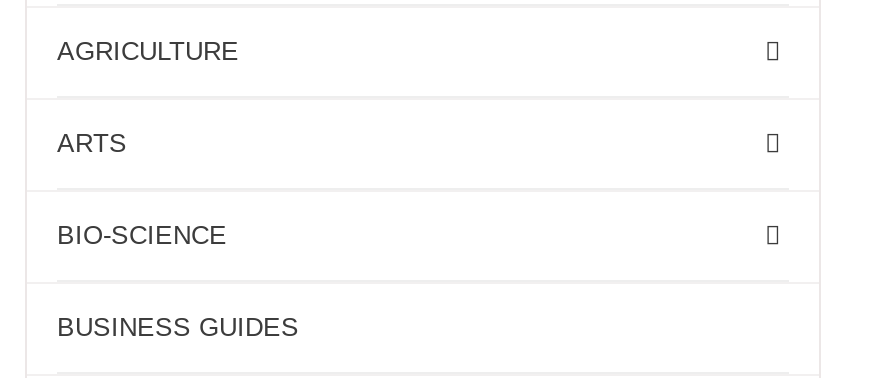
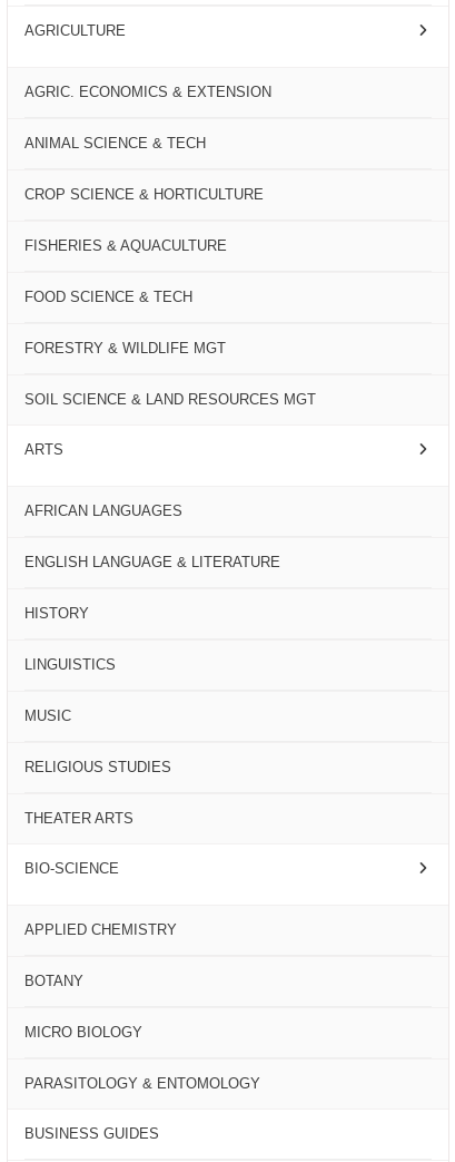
none -> [24,84,316,408] AGRIC. ECONOMICS & EXTENSION | ANIMAL SCIENCE & TECH | CROP SCIENCE & HORTICULTURE | FISHERIES & AQUACULTURE | FOOD SCIENCE & TECH | FORESTRY & WILDLIFE MGT | SOIL SCIENCE & LAND RESOURCES MGT
none -> [24,502,280,827] AFRICAN LANGUAGES | ENGLISH LANGUAGE & LITERATURE | HISTORY | LINGUISTICS | MUSIC | RELIGIOUS STUDIES | THEATER ARTS
none -> [24,921,260,1092] APPLIED CHEMISTRY | BOTANY | MICRO BIOLOGY | PARASITOLOGY & ENTOMOLOGY

